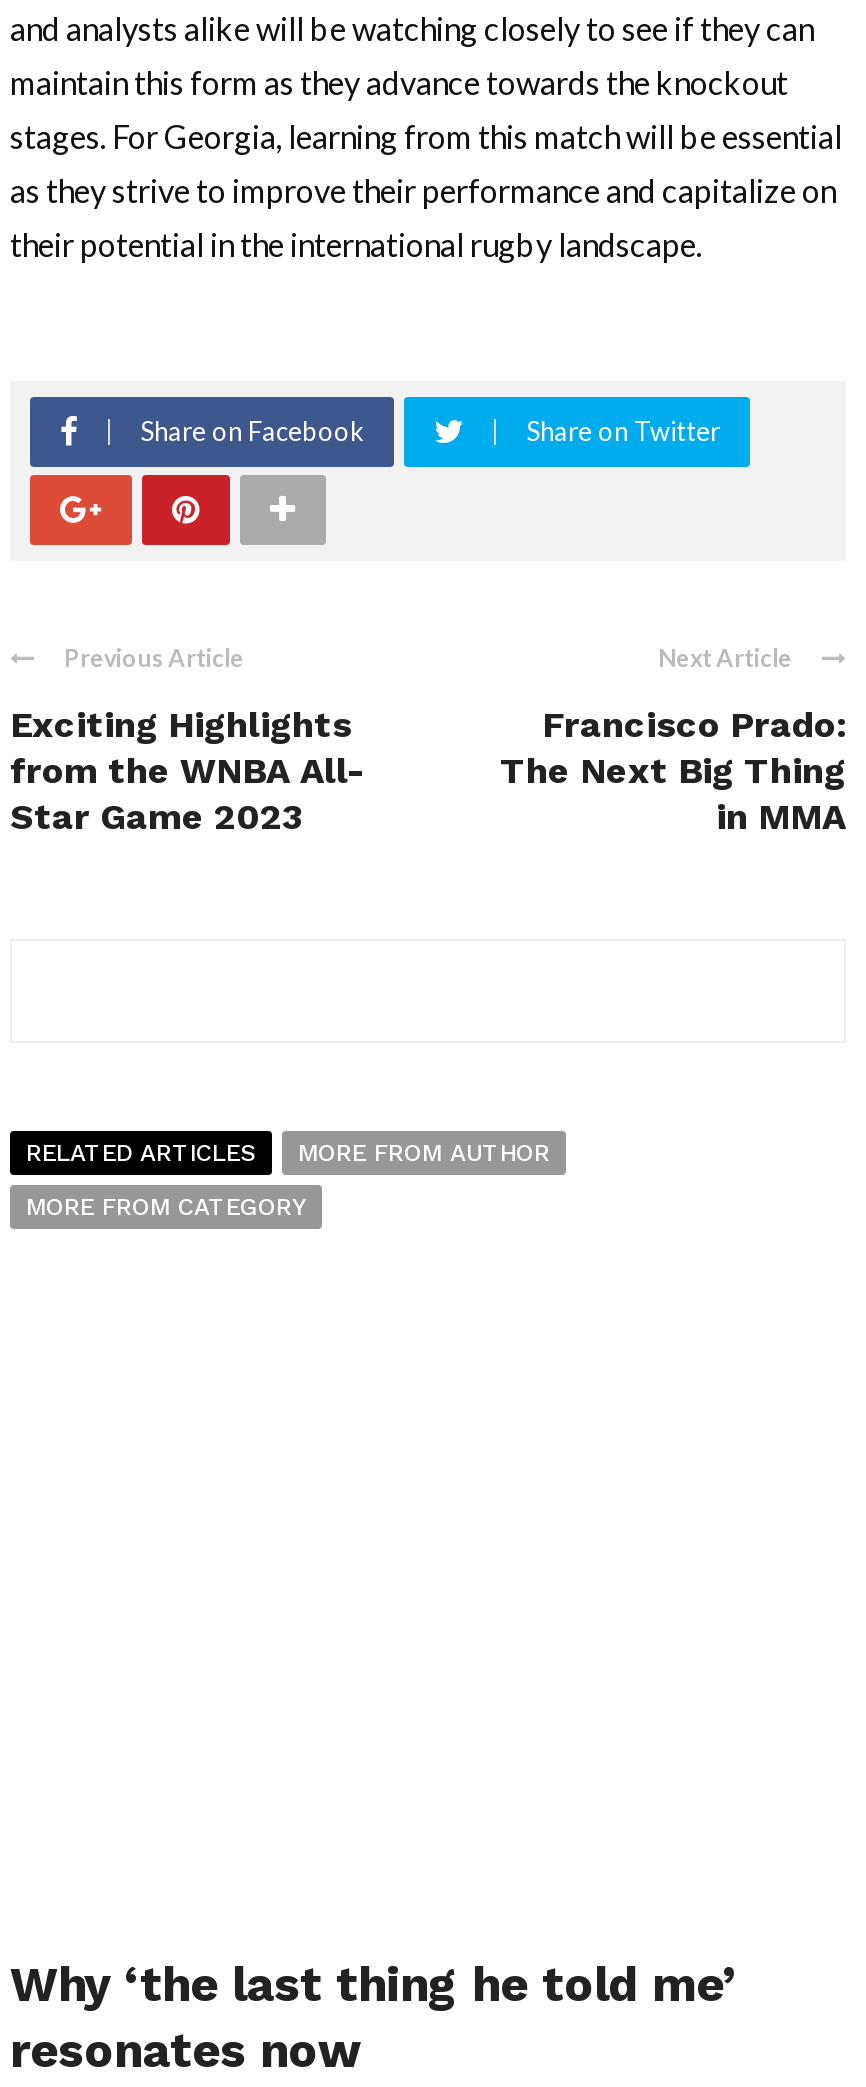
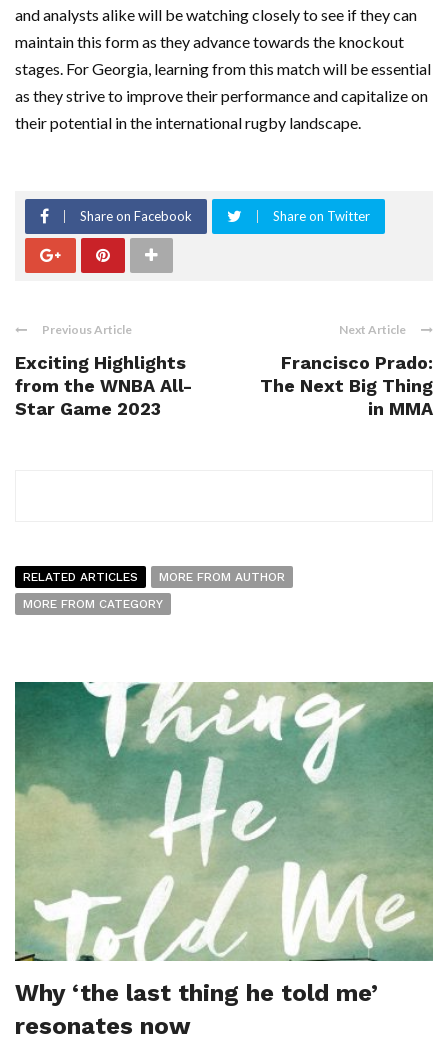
none -> [14,681,434,962] [image]

